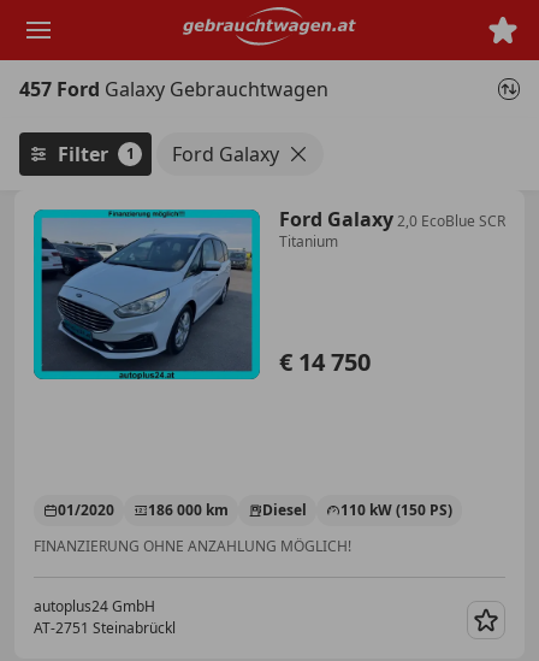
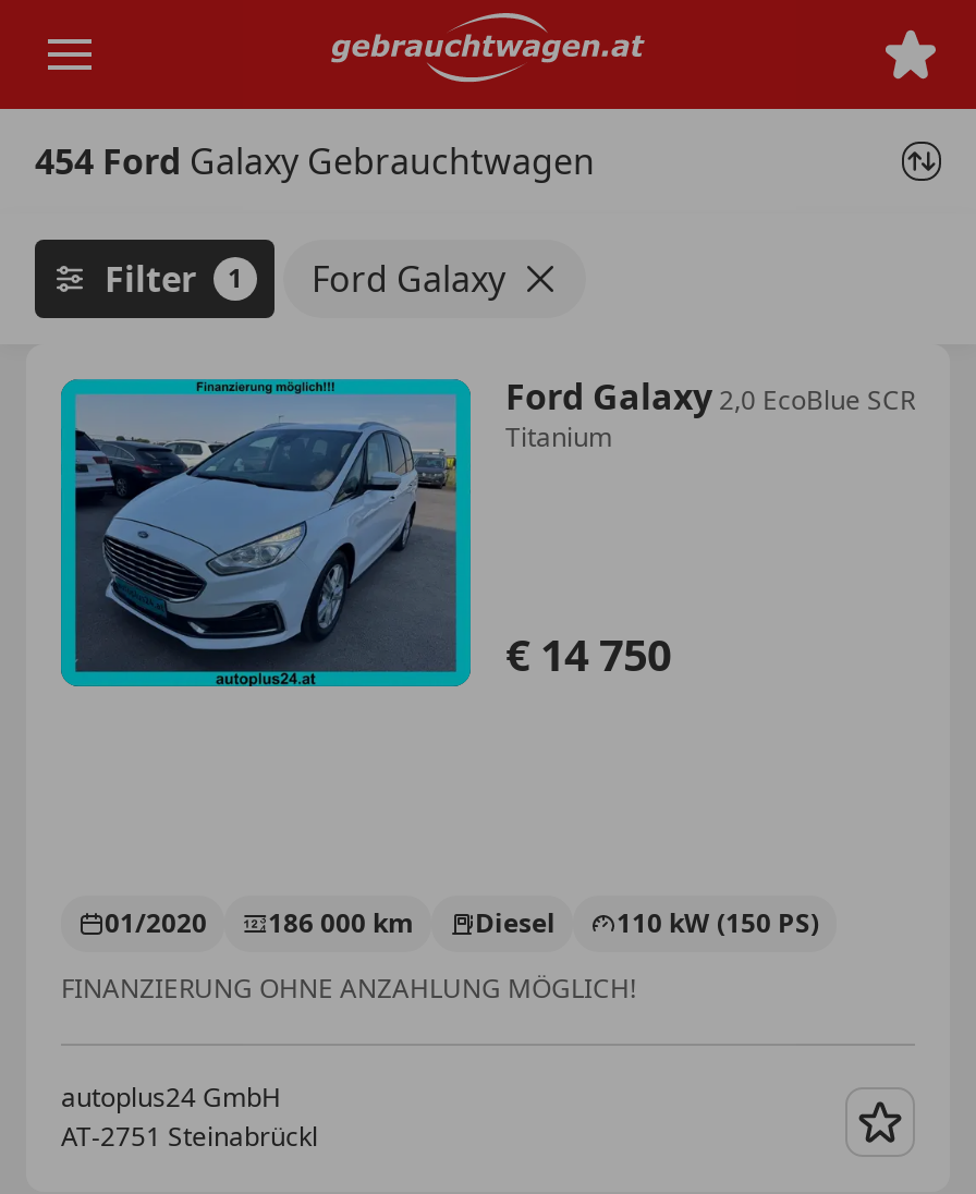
[19,76,328,102] 457 Ford Galaxy Gebrauchtwagen -> [35,137,595,185] 454 Ford Galaxy Gebrauchtwagen

